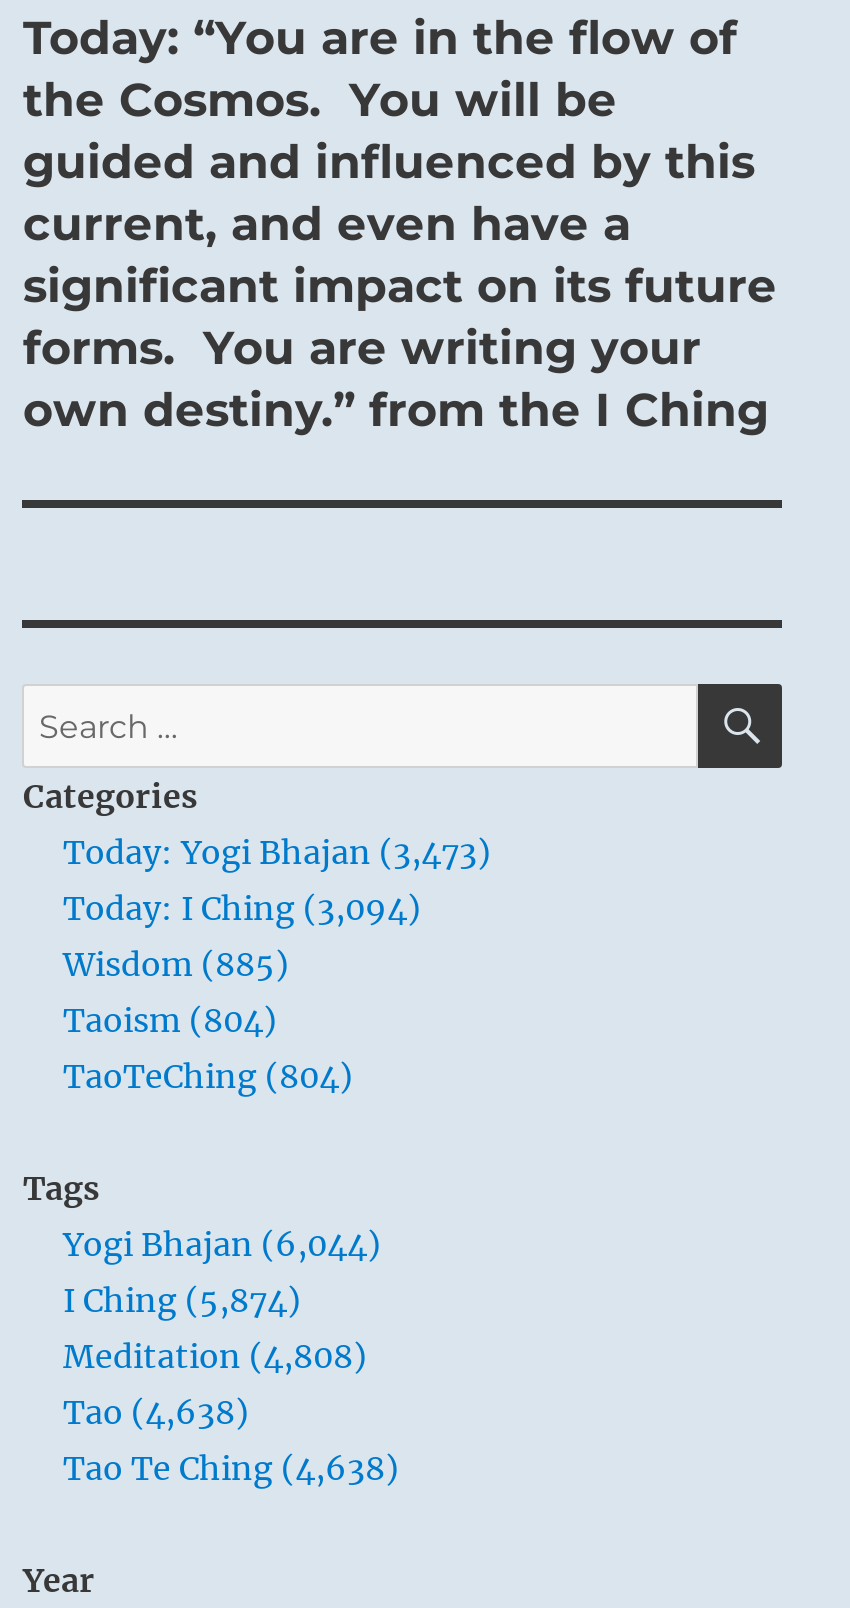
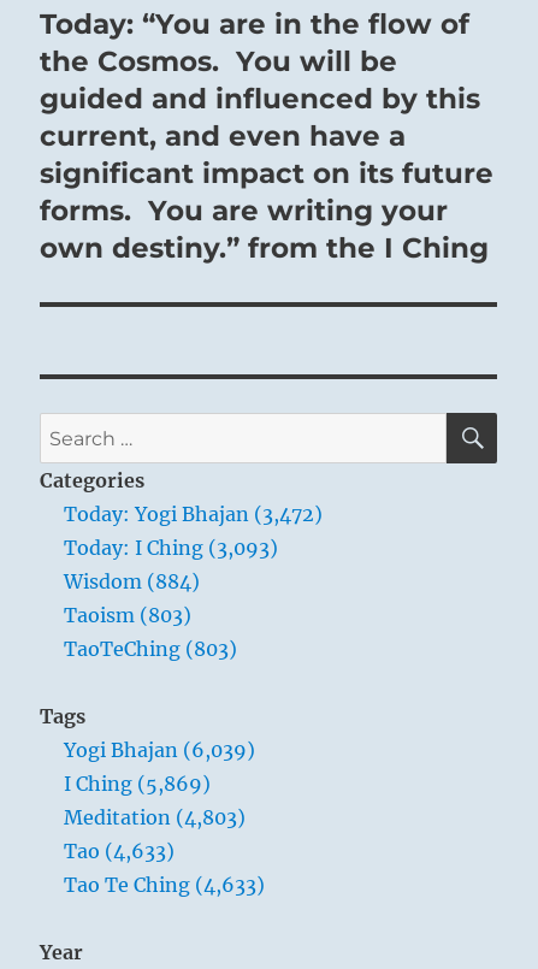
[63,831,491,871] Today: Yogi Bhajan (3,473) -> [64,502,323,526] Today: Yogi Bhajan (3,472)
[63,887,421,927] Today: I Ching (3,094) -> [64,535,279,559] Today: I Ching (3,093)
[63,943,289,983] Wisdom (885) -> [64,569,200,593] Wisdom (884)
[63,999,277,1039] Taoism (804) -> [64,603,192,627] Taoism (803)
[63,1055,353,1095] TaoTeChing (804) -> [64,636,238,660] TaoTeChing (803)
[63,1223,381,1263] Yogi Bhajan (6,044) -> [64,738,256,762] Yogi Bhajan (6,039)
[63,1279,301,1319] I Ching (5,874) -> [64,771,211,795] I Ching (5,869)
[63,1335,367,1375] Meditation (4,808) -> [64,805,246,829] Meditation (4,803)
[63,1391,249,1431] Tao (4,638) -> [64,839,175,863] Tao (4,633)
[63,1447,399,1487] Tao Te Ching (4,638) -> [64,872,265,896] Tao Te Ching (4,633)

